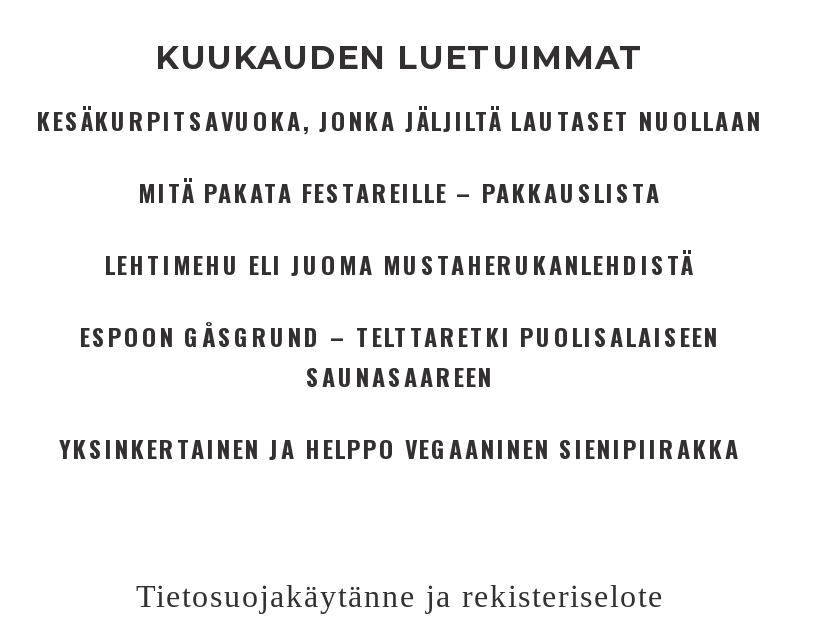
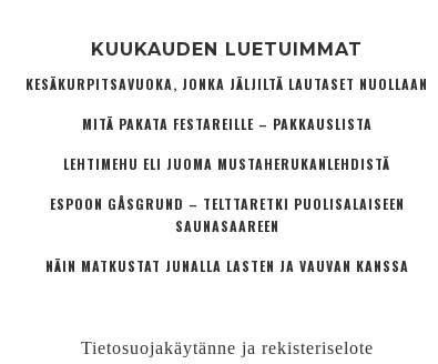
[59,431,741,465] YKSINKERTAINEN JA HELPPO VEGAANINEN SIENIPIIRAKKA -> [45,256,409,275] NÄIN MATKUSTAT JUNALLA LASTEN JA VAUVAN KANSSA

